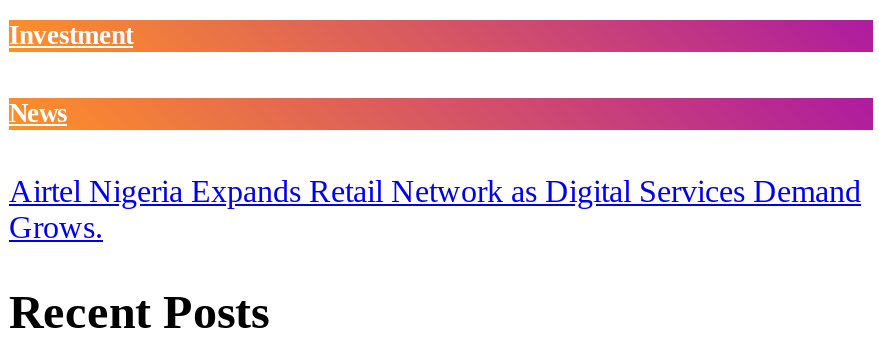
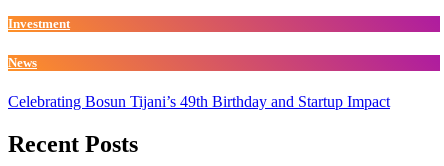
[9,174,861,244] Airtel Nigeria Expands Retail Network as Digital Services Demand | Grows. -> [8,93,390,110] Celebrating Bosun Tijani’s 49th Birthday and Startup Impact

